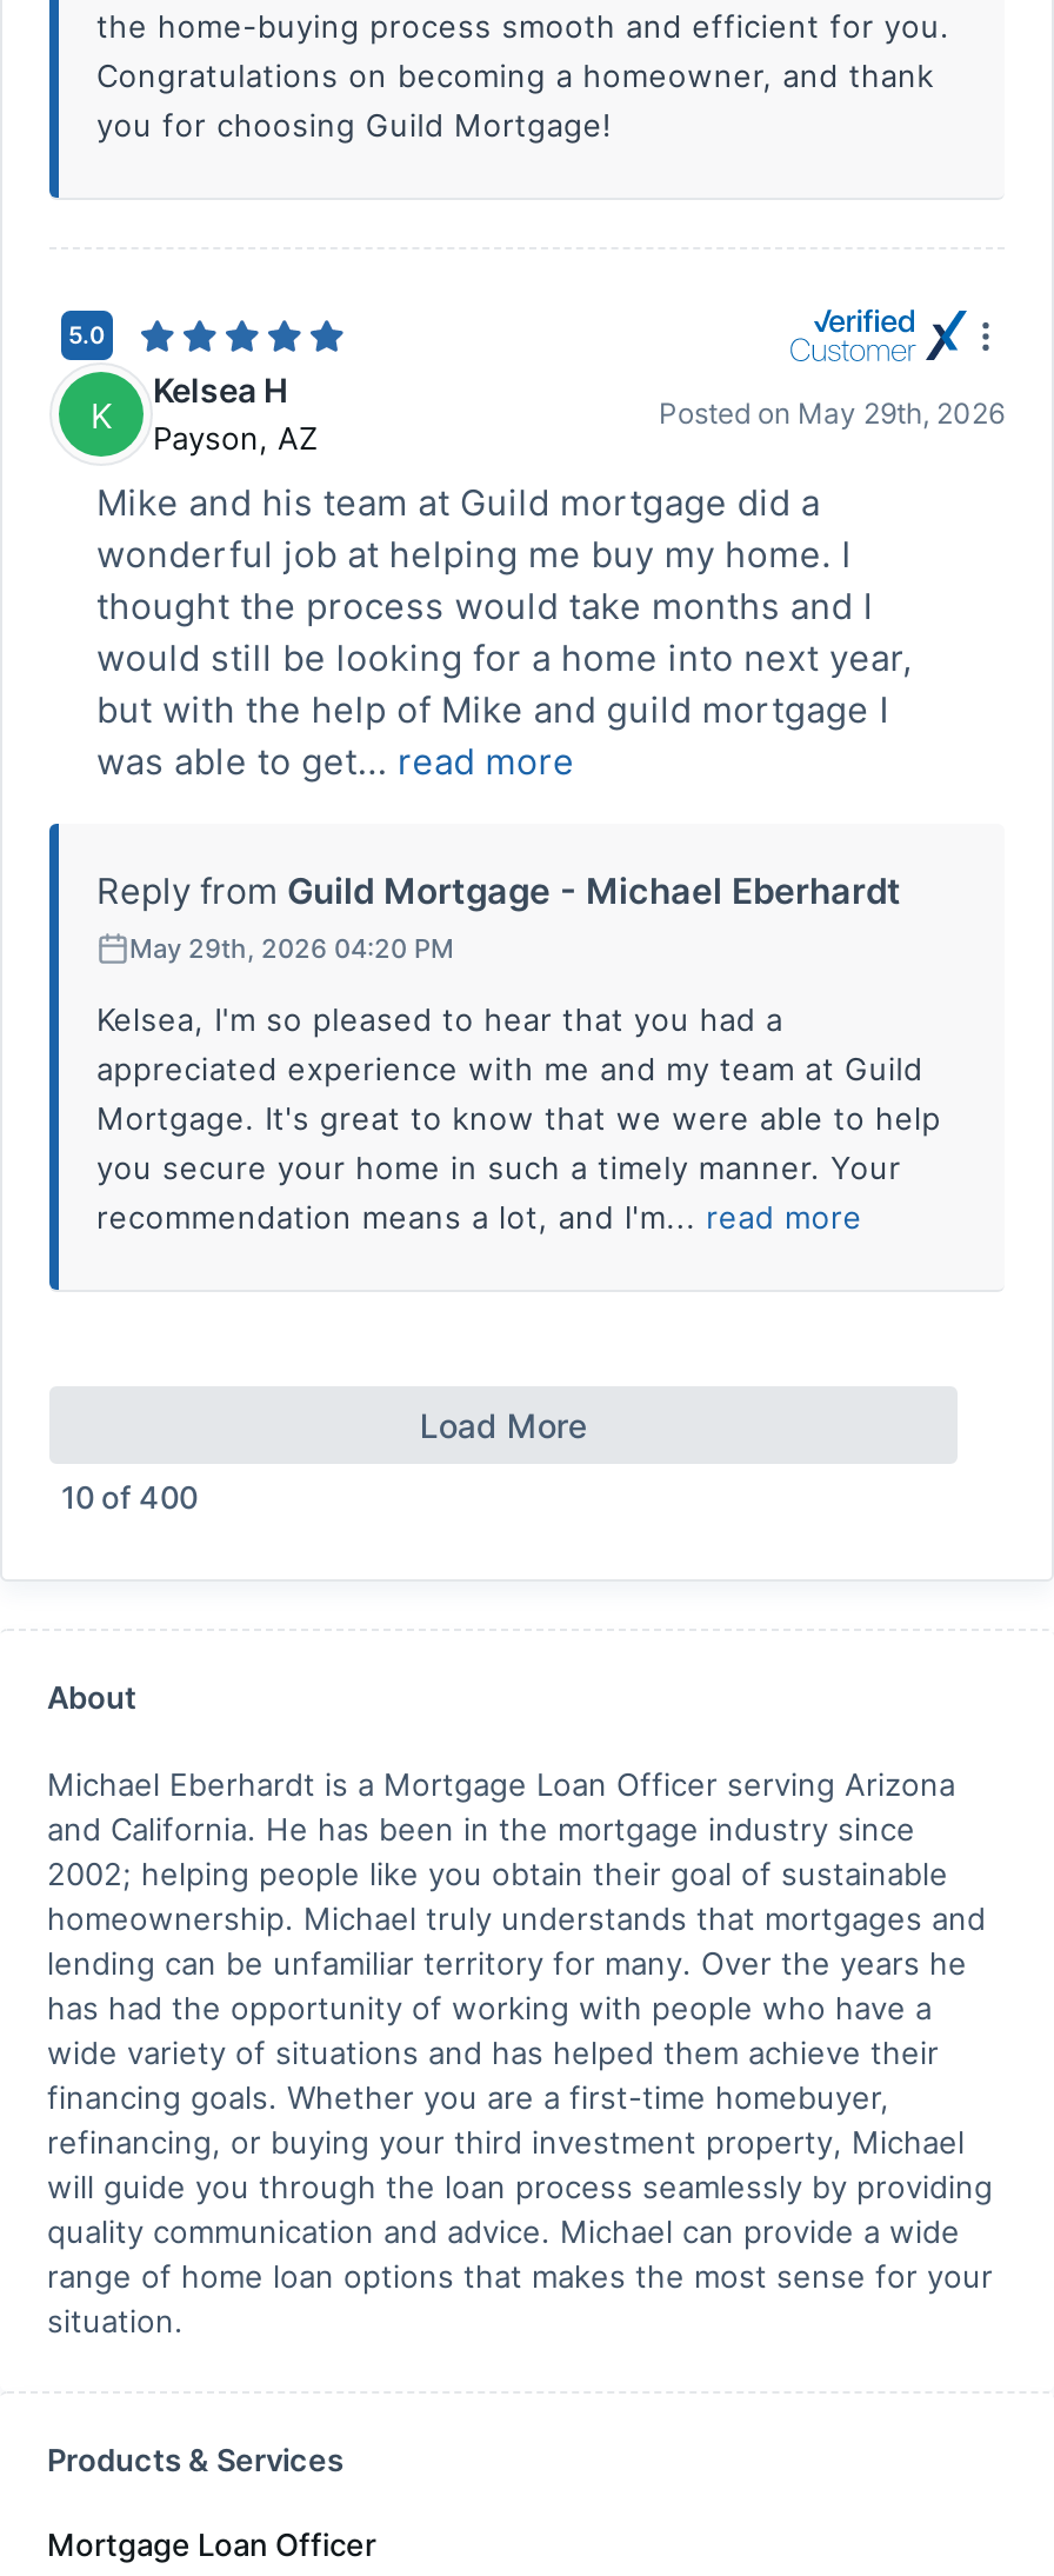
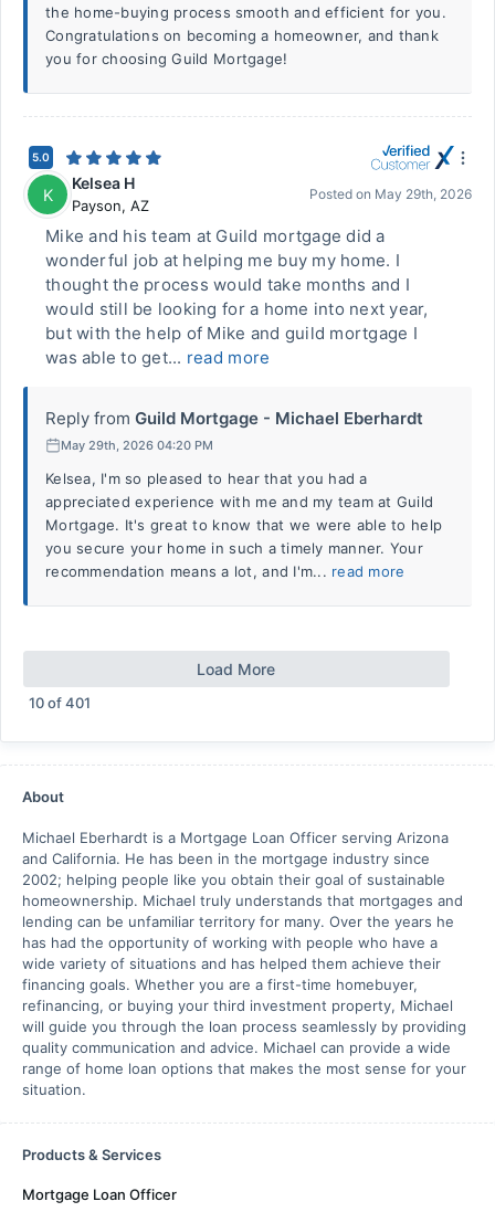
[61,1478,198,1516] 10 of 400 -> [29,694,91,712] 10 of 401

